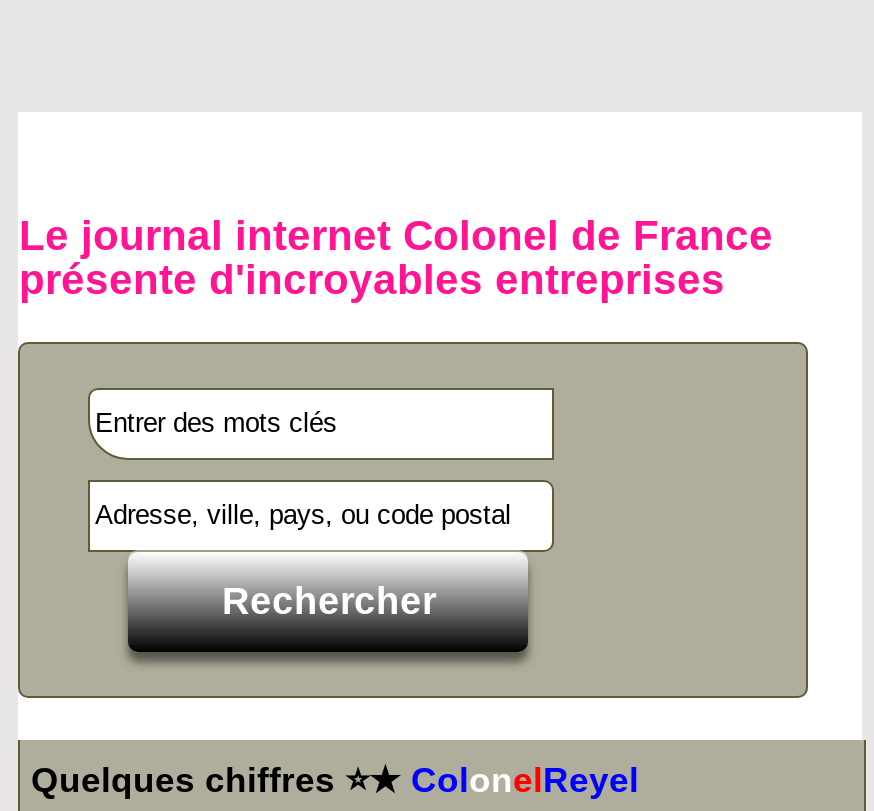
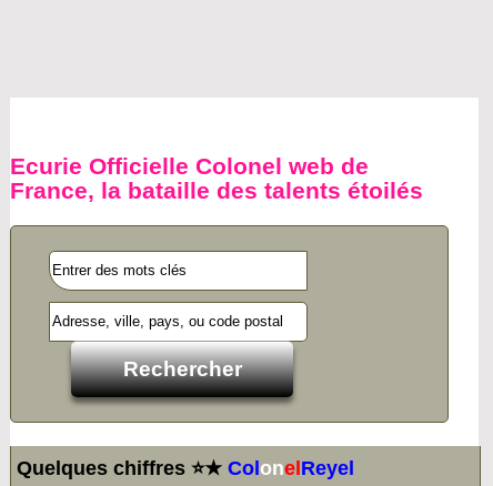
[19,211,773,301] Le journal internet Colonel de France | présente d'incroyables entreprises -> [10,153,423,202] Ecurie Officielle Colonel web de | France, la bataille des talents étoilés

